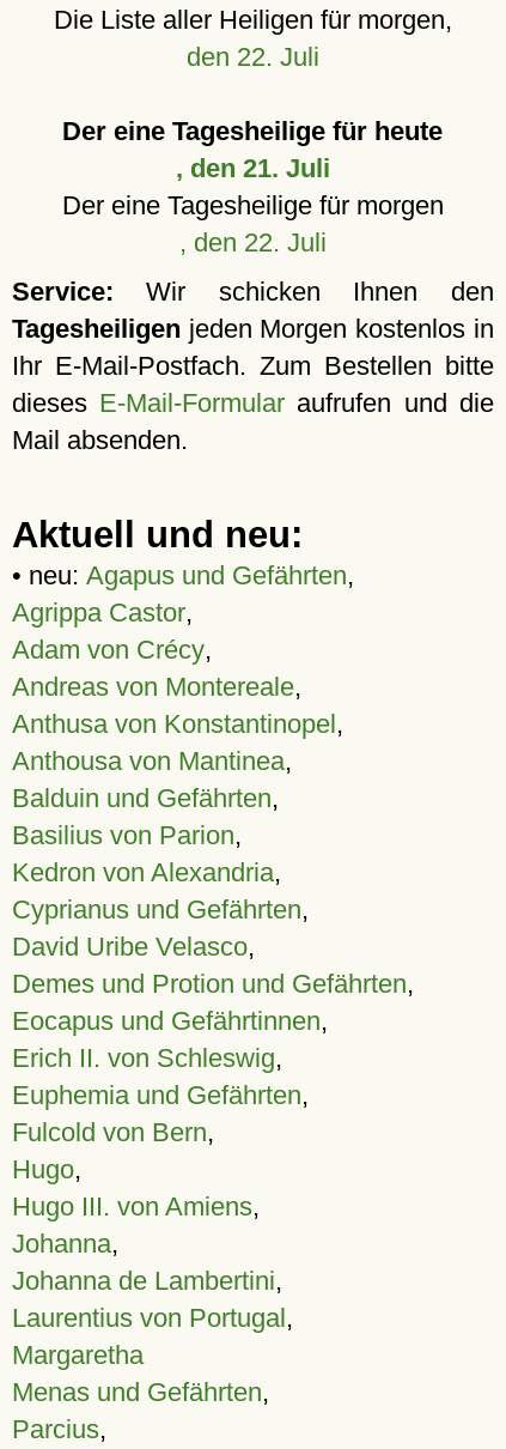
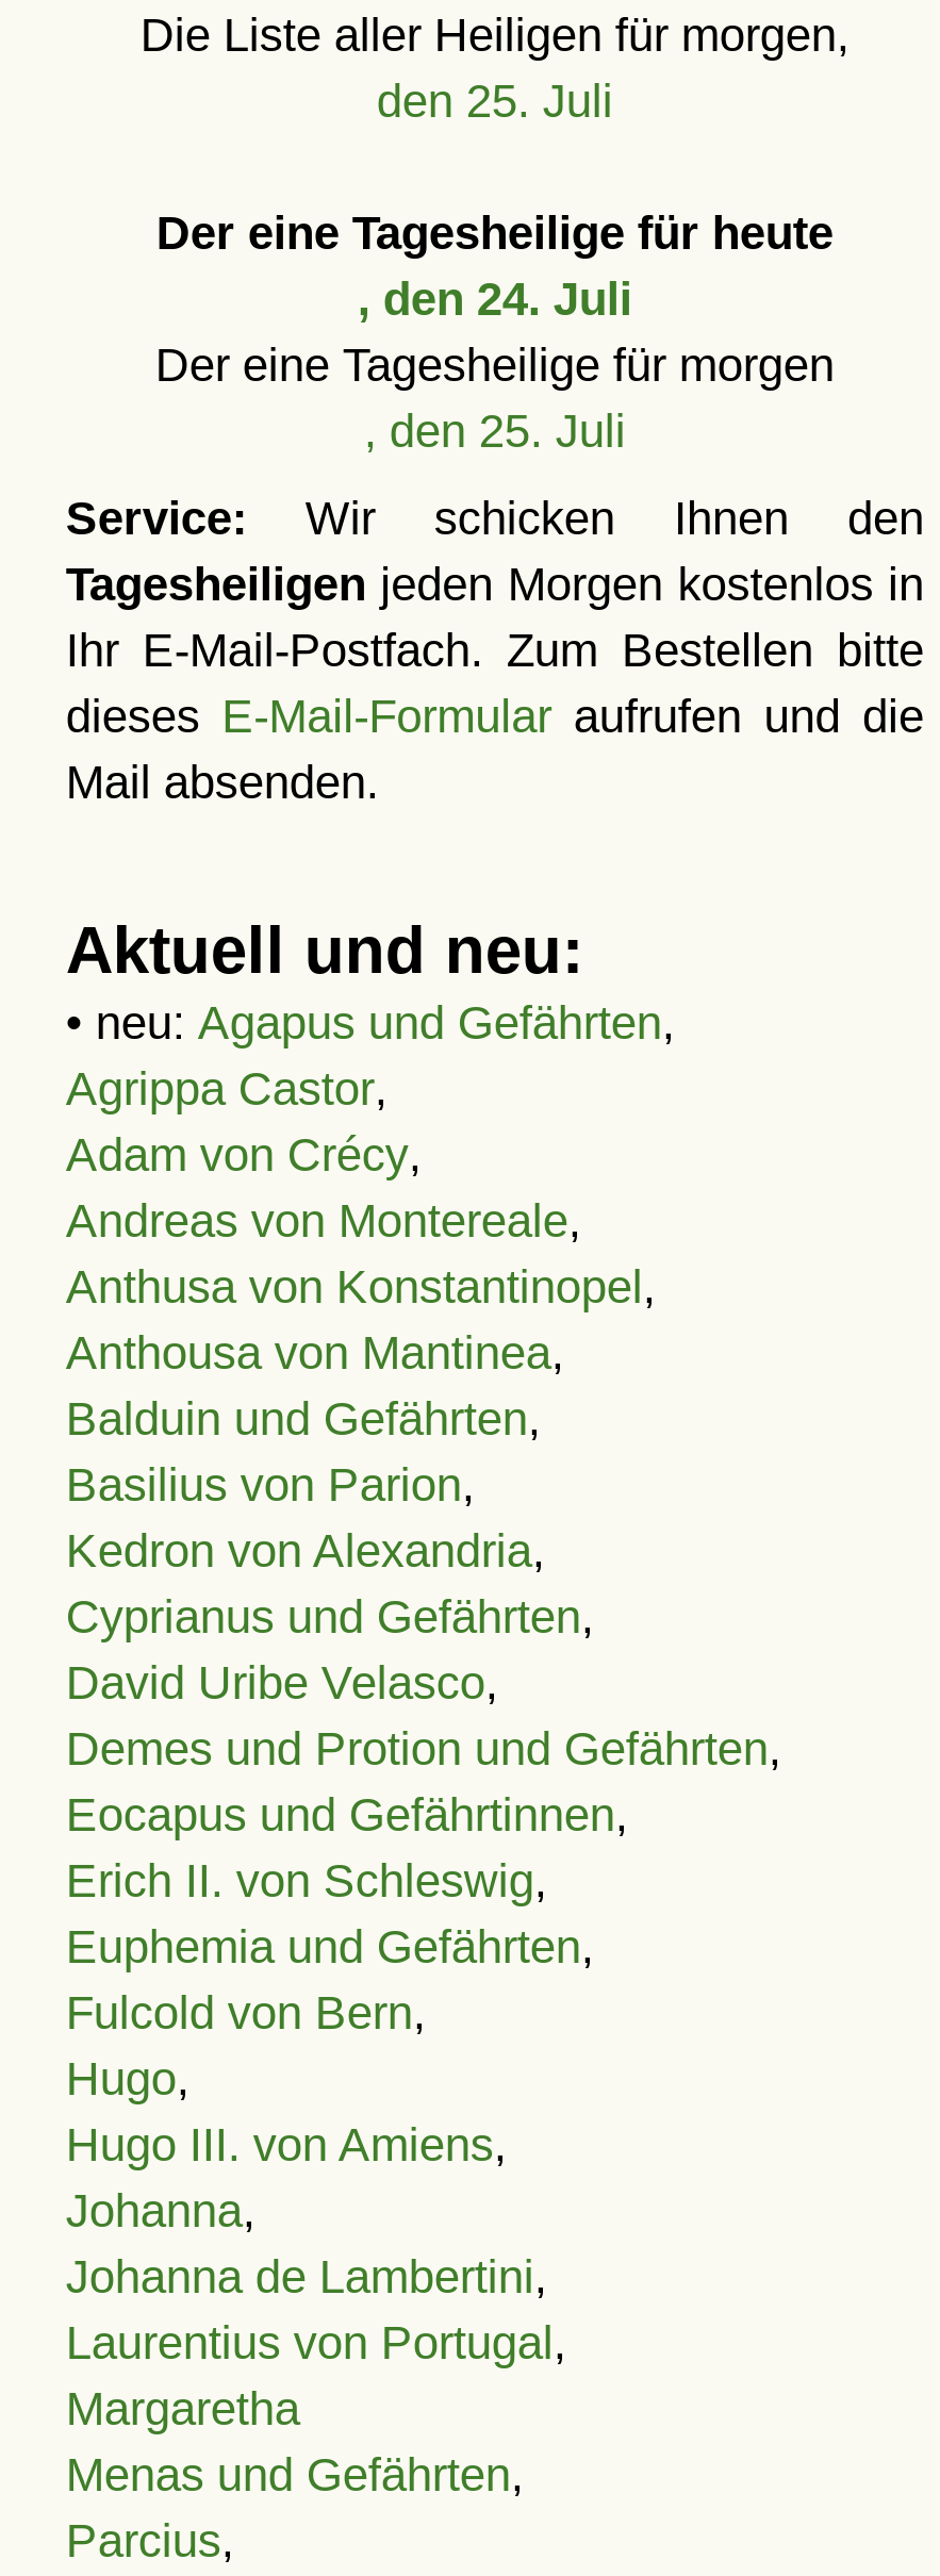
[186,42,319,72] den 22. Juli -> [377,75,613,128] den 25. Juli
[176,153,330,183] , den 21. Juli -> [357,273,632,326] , den 24. Juli
[179,228,326,257] , den 22. Juli -> [364,404,626,458] , den 25. Juli

